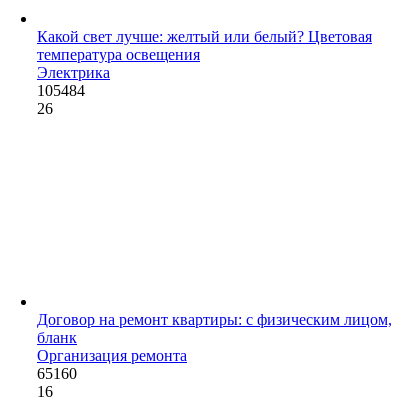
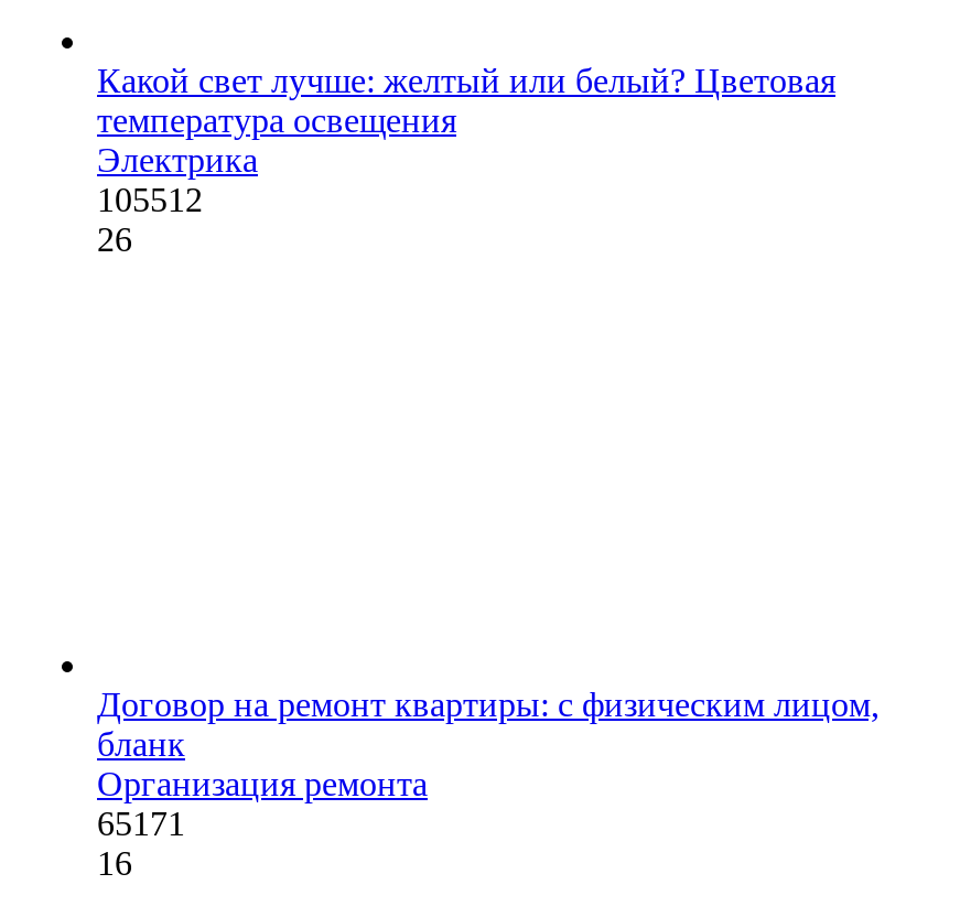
[37,82,85,99] 105484 -> [97,180,203,218] 105512
[37,365,77,382] 65160 -> [97,804,185,842] 65171

